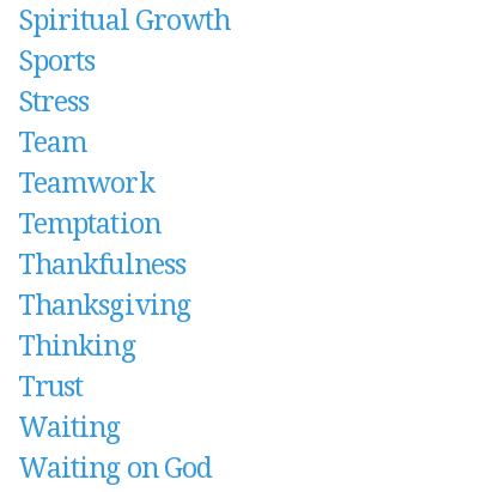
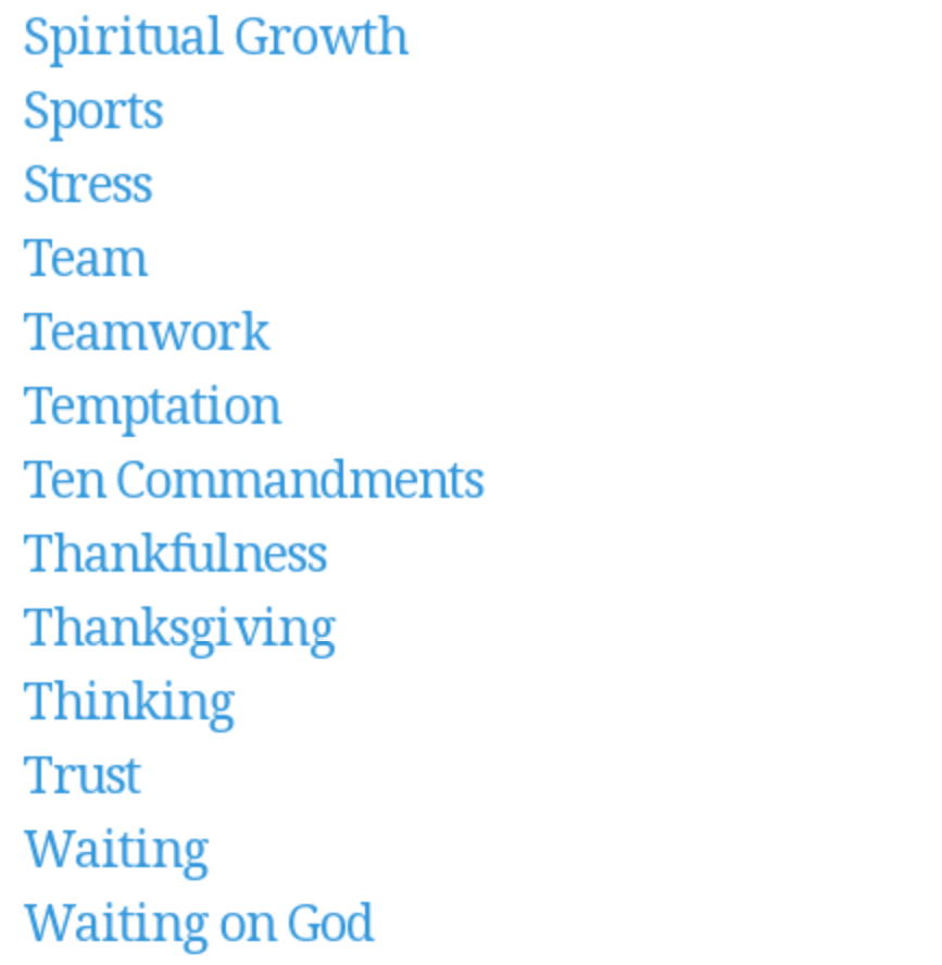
none -> [22,453,483,512] Ten Commandments

